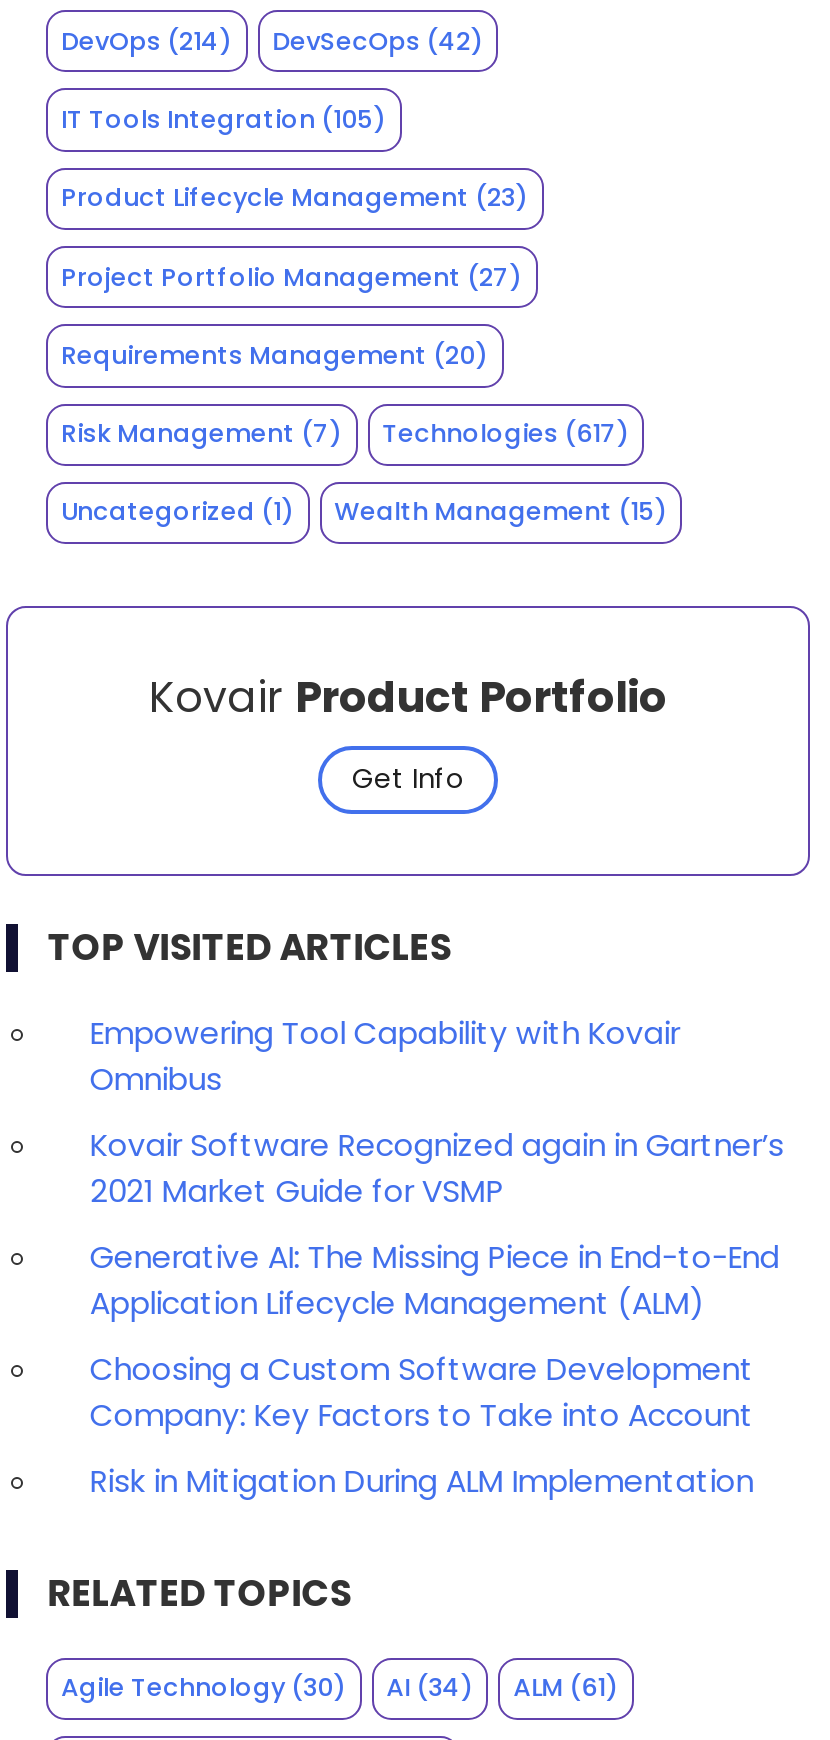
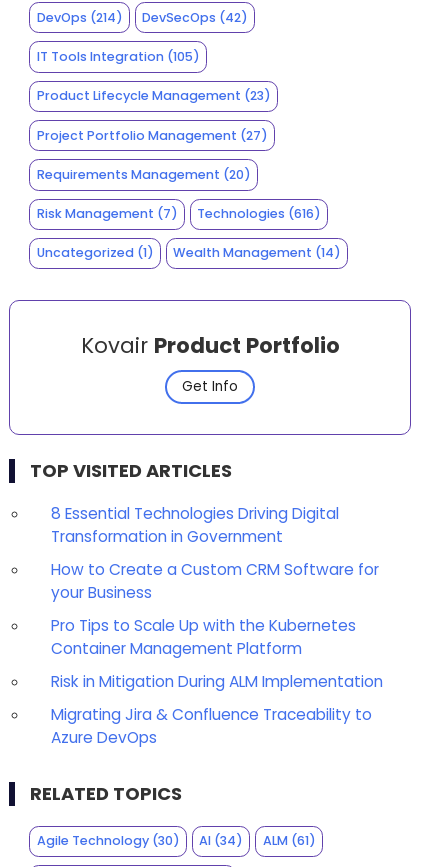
[382,416,630,450] Technologies (617) -> [197,205,321,222] Technologies (616)
[334,495,668,529] Wealth Management (15) -> [173,244,341,261] Wealth Management (14)
[90,1012,784,1436] Empowering Tool Capability with Kovair | Omnibus | Kovair Software Recognized again in Gartner’s | 2021 Market Guide for VSMP | Generative AI: The Missing Piece in End-to-End | Application Lifecycle Management (ALM) | Choosing a Custom Software Development | Company: Key Factors to Take into Account -> [51,503,379,659] 8 Essential Technologies Driving Digital | Transformation in Government | How to Create a Custom CRM Software for | your Business | Pro Tips to Scale Up with the Kubernetes | Container Management Platform
moved [90,1460,754,1502] -> [51,671,383,692]: Risk in Mitigation During ALM Implementation
none -> [51,704,372,748] Migrating Jira & Confluence Traceability to | Azure DevOps

